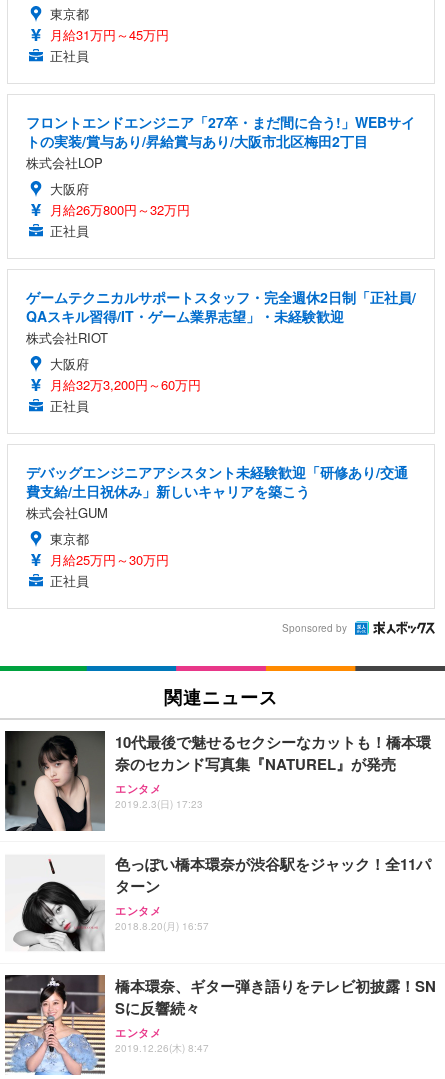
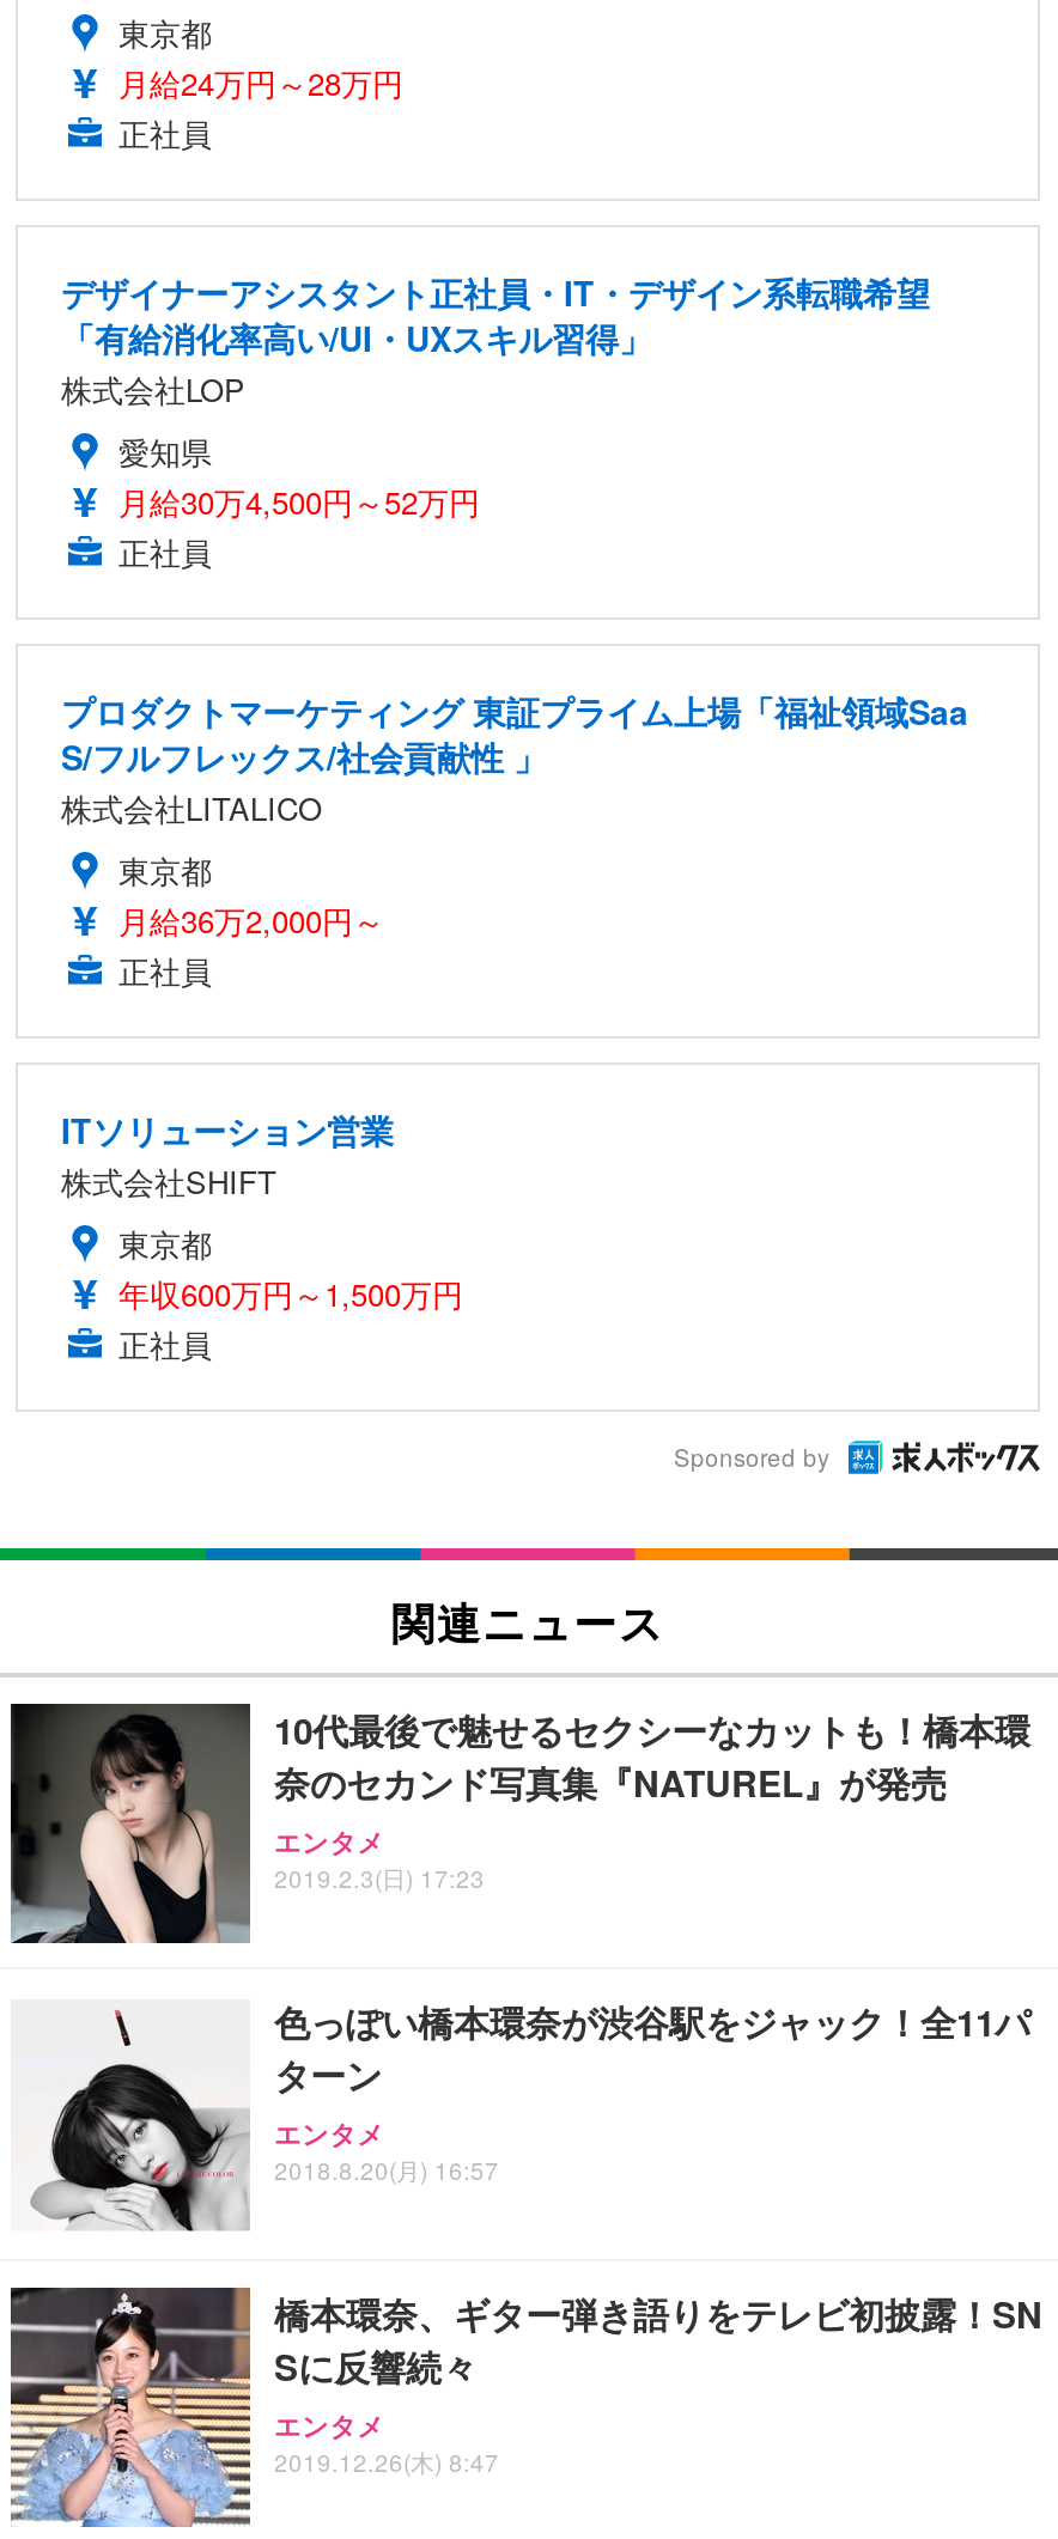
[50,25,169,44] 月給31万円～45万円 -> [118,59,403,105] 月給24万円～28万円
[26,112,415,151] フロントエンドエンジニア「27卒・まだ間に合う!」WEBサイ | トの実装/賞与あり/昇給賞与あり/大阪市北区梅田2丁目 -> [61,267,930,361] デザイナーアシスタント正社員・IT・デザイン系転職希望 | 「有給消化率高い/UI・UXスキル習得」
[50,179,190,219] 大阪府 | 月給26万800円～32万円 -> [118,428,480,523] 愛知県 | 月給30万4,500円～52万円
[26,287,416,394] ゲームテクニカルサポートスタッフ・完全週休2日制「正社員/ | QAスキル習得/IT・ゲーム業界志望」・未経験歓迎 | 株式会社RIOT | 大阪府 | 月給32万3,200円～60万円 -> [61,686,968,942] プロダクトマーケティング 東証プライム上場「福祉領域Saa | S/フルフレックス/社会貢献性 」 | 株式会社LITALICO | 東京都 | 月給36万2,000円～
[26,462,408,522] デバッグエンジニアアシスタント未経験歓迎「研修あり/交通 | 費支給/土日祝休み」新しいキャリアを築こう | 株式会社GUM -> [61,1105,394,1203] ITソリューション営業 | 株式会社SHIFT
[50,550,169,569] 月給25万円～30万円 -> [118,1270,463,1315] 年収600万円～1,500万円

